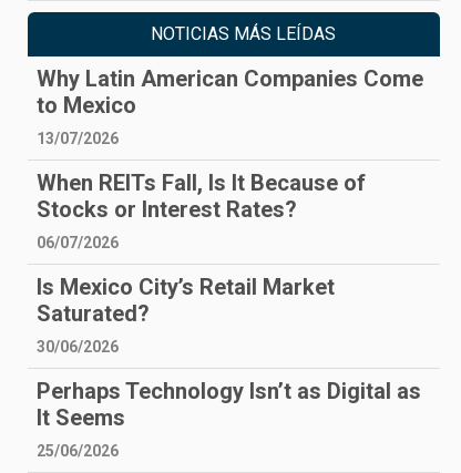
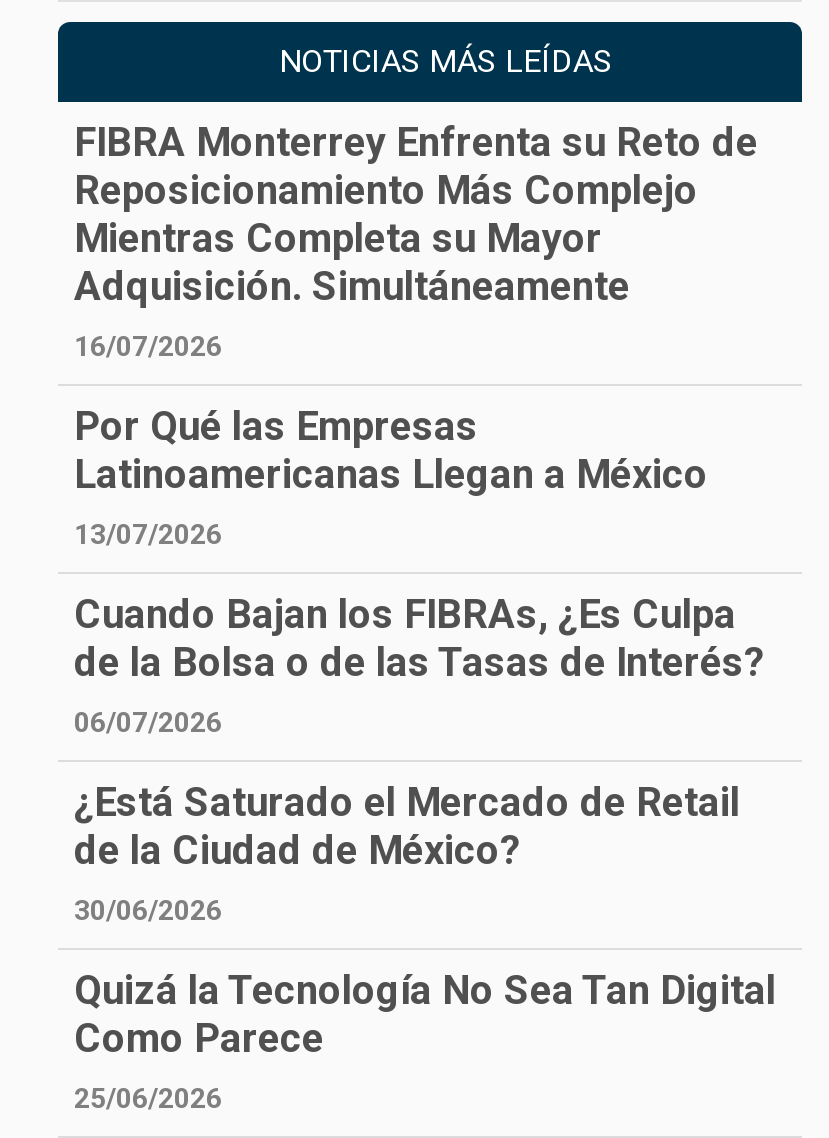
[37,65,423,119] Why Latin American Companies Come | to Mexico -> [74,118,758,498] FIBRA Monterrey Enfrenta su Reto de | Reposicionamiento Más Complejo | Mientras Completa su Mayor | Adquisición. Simultáneamente | 16/07/2026 | Por Qué las Empresas | Latinoamericanas Llegan a México
[37,169,366,223] When REITs Fall, Is It Because of | Stocks or Interest Rates? -> [74,590,766,686] Cuando Bajan los FIBRAs, ¿Es Culpa | de la Bolsa o de las Tasas de Interés?
[37,274,335,327] Is Mexico City’s Retail Market | Saturated? -> [74,778,740,874] ¿Está Saturado el Mercado de Retail | de la Ciudad de México?
[37,378,421,431] Perhaps Technology Isn’t as Digital as | It Seems -> [74,966,776,1062] Quizá la Tecnología No Sea Tan Digital | Como Parece

